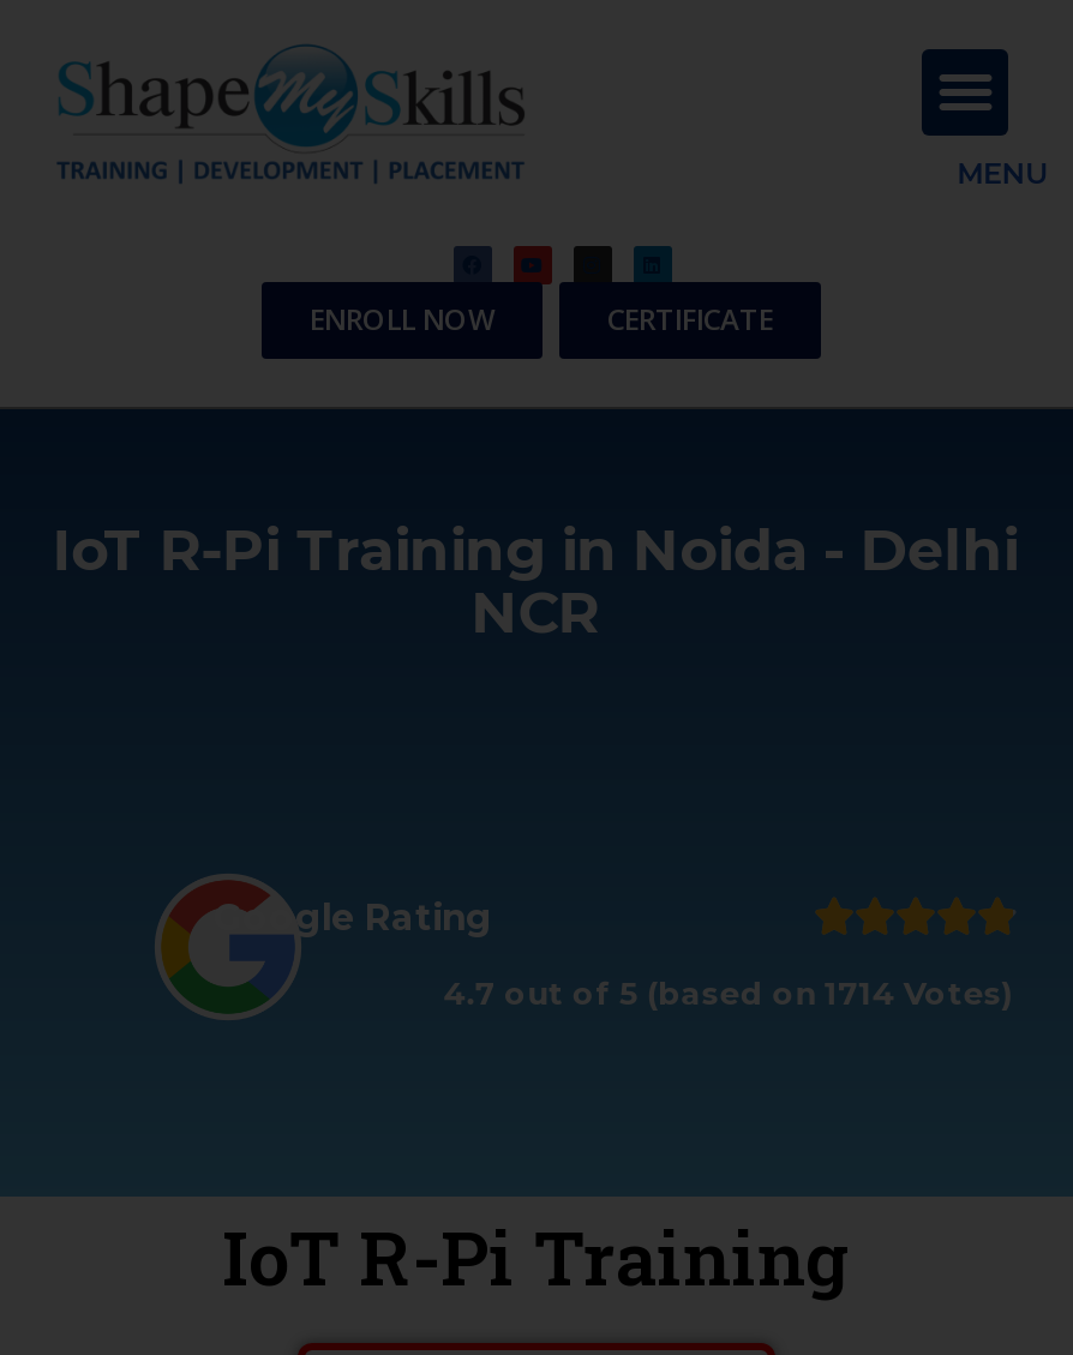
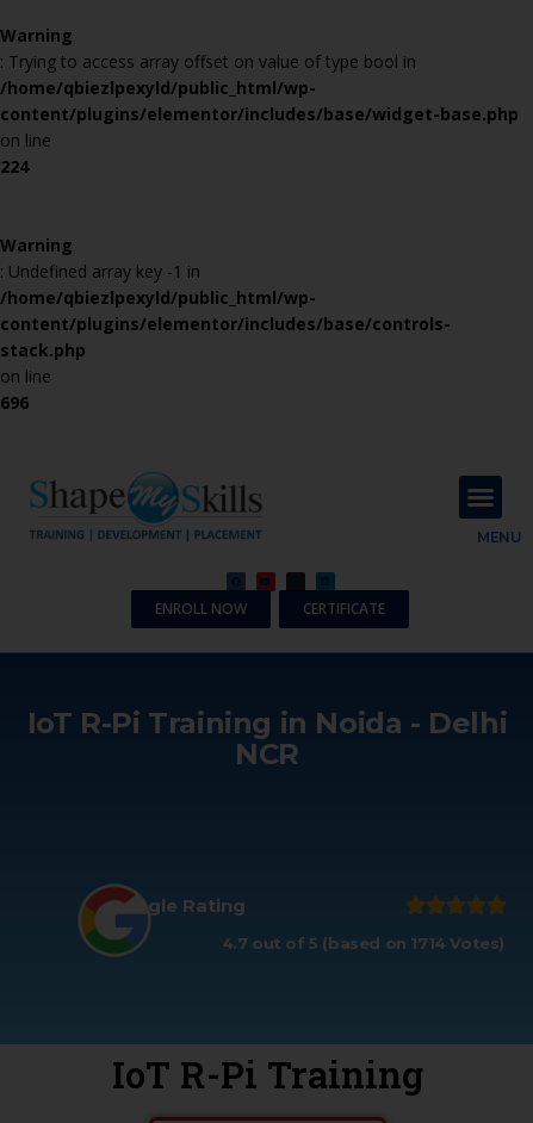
none -> [0,24,519,414] Warning | : Trying to access array offset on value of type bool in | /home/qbiezlpexyld/public_html/wp- | content/plugins/elementor/includes/base/widget-base.php | on line | 224 | Warning | : Undefined array key -1 in | /home/qbiezlpexyld/public_html/wp- | content/plugins/elementor/includes/base/controls- | stack.php | on line | 696

